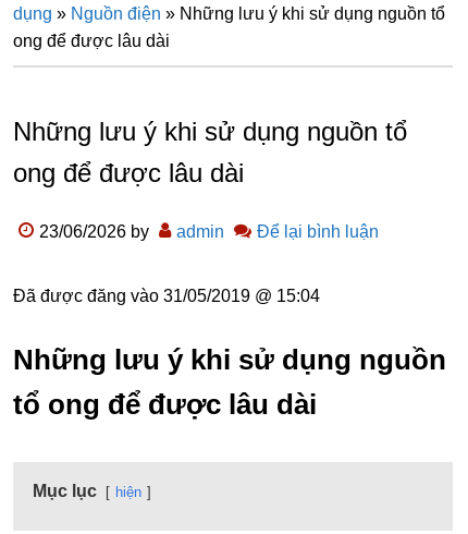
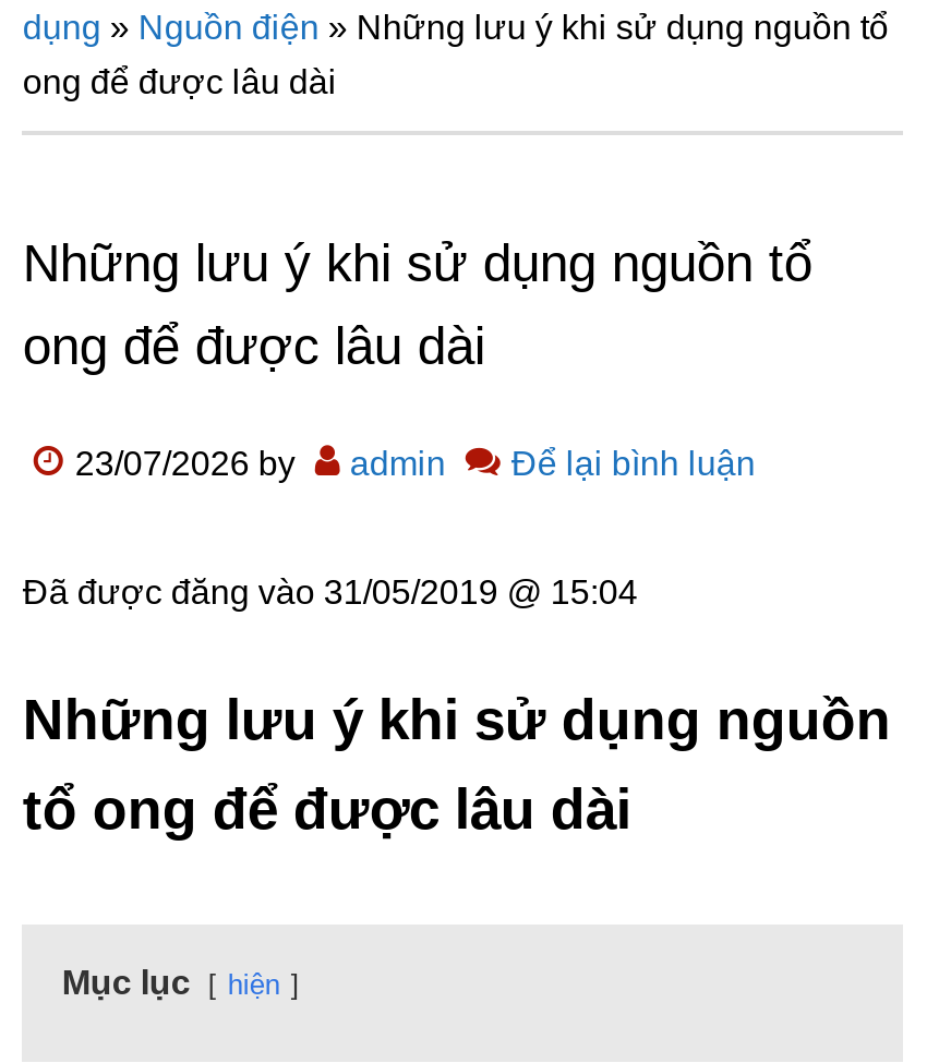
[40,222,379,241] 23/06/2026 by admin Để lại bình luận -> [75,444,756,481] 23/07/2026 by admin Để lại bình luận

